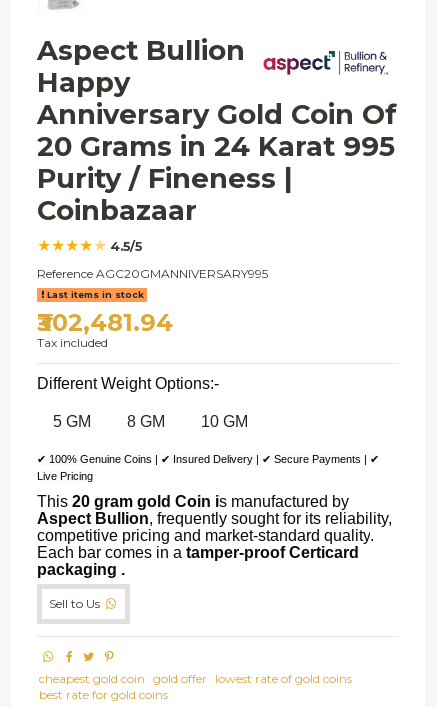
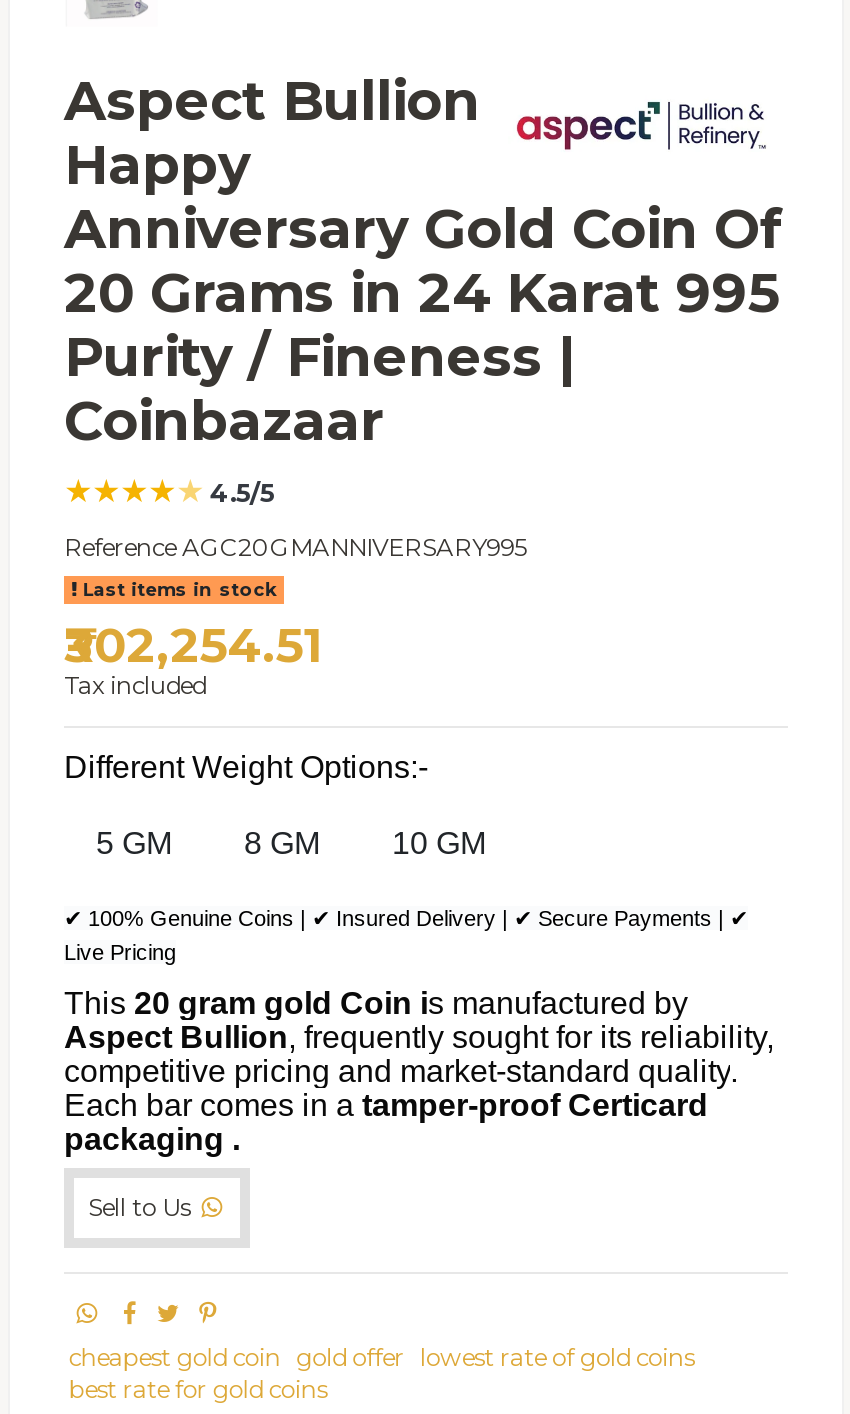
[37,308,173,337] ₹302,481.94 -> [64,616,324,674] ₹302,254.51

